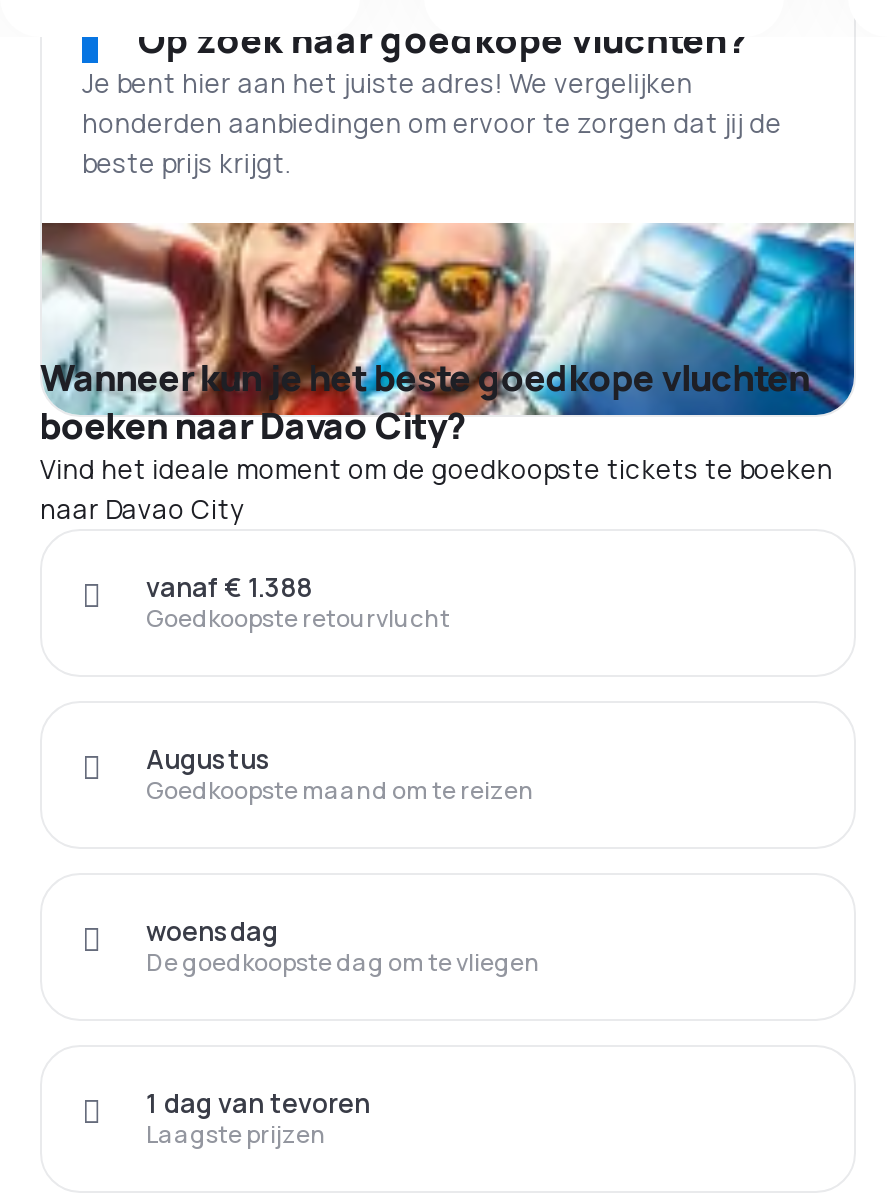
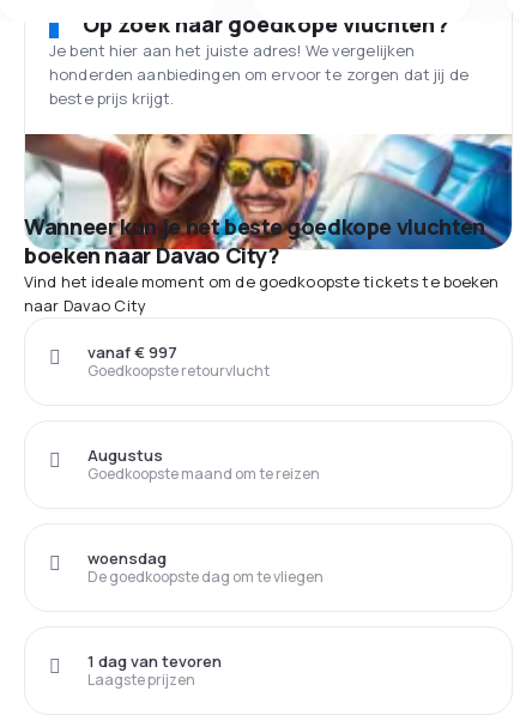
[146,569,312,605] vanaf € 1.388 -> [87,341,177,363] vanaf € 997

